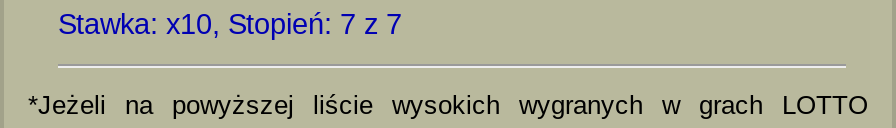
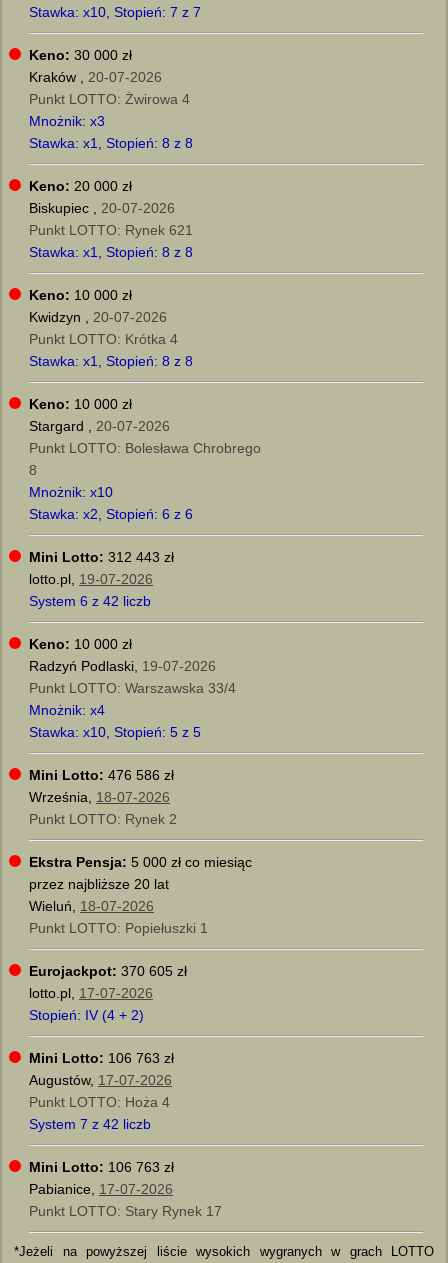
none -> [29,47,261,1219] Keno: 30 000 zł | Kraków , 20-07-2026 | Punkt LOTTO: Żwirowa 4 | Mnożnik: x3 | Stawka: x1, Stopień: 8 z 8 | Keno: 20 000 zł | Biskupiec , 20-07-2026 | Punkt LOTTO: Rynek 621 | Stawka: x1, Stopień: 8 z 8 | Keno: 10 000 zł | Kwidzyn , 20-07-2026 | Punkt LOTTO: Krótka 4 | Stawka: x1, Stopień: 8 z 8 | Keno: 10 000 zł | Stargard , 20-07-2026 | Punkt LOTTO: Bolesława Chrobrego | 8 | Mnożnik: x10 | Stawka: x2, Stopień: 6 z 6 | Mini Lotto: 312 443 zł | lotto.pl, 19-07-2026 | System 6 z 42 liczb | Keno: 10 000 zł | Radzyń Podlaski, 19-07-2026 | Punkt LOTTO: Warszawska 33/4 | Mnożnik: x4 | Stawka: x10, Stopień: 5 z 5 | Mini Lotto: 476 586 zł | Września, 18-07-2026 | Punkt LOTTO: Rynek 2 | Ekstra Pensja: 5 000 zł co miesiąc | przez najbliższe 20 lat | Wieluń, 18-07-2026 | Punkt LOTTO: Popiełuszki 1 | Eurojackpot: 370 605 zł | lotto.pl, 17-07-2026 | Stopień: IV (4 + 2) | Mini Lotto: 106 763 zł | Augustów, 17-07-2026 | Punkt LOTTO: Hoża 4 | System 7 z 42 liczb | Mini Lotto: 106 763 zł | Pabianice, 17-07-2026 | Punkt LOTTO: Stary Rynek 17

